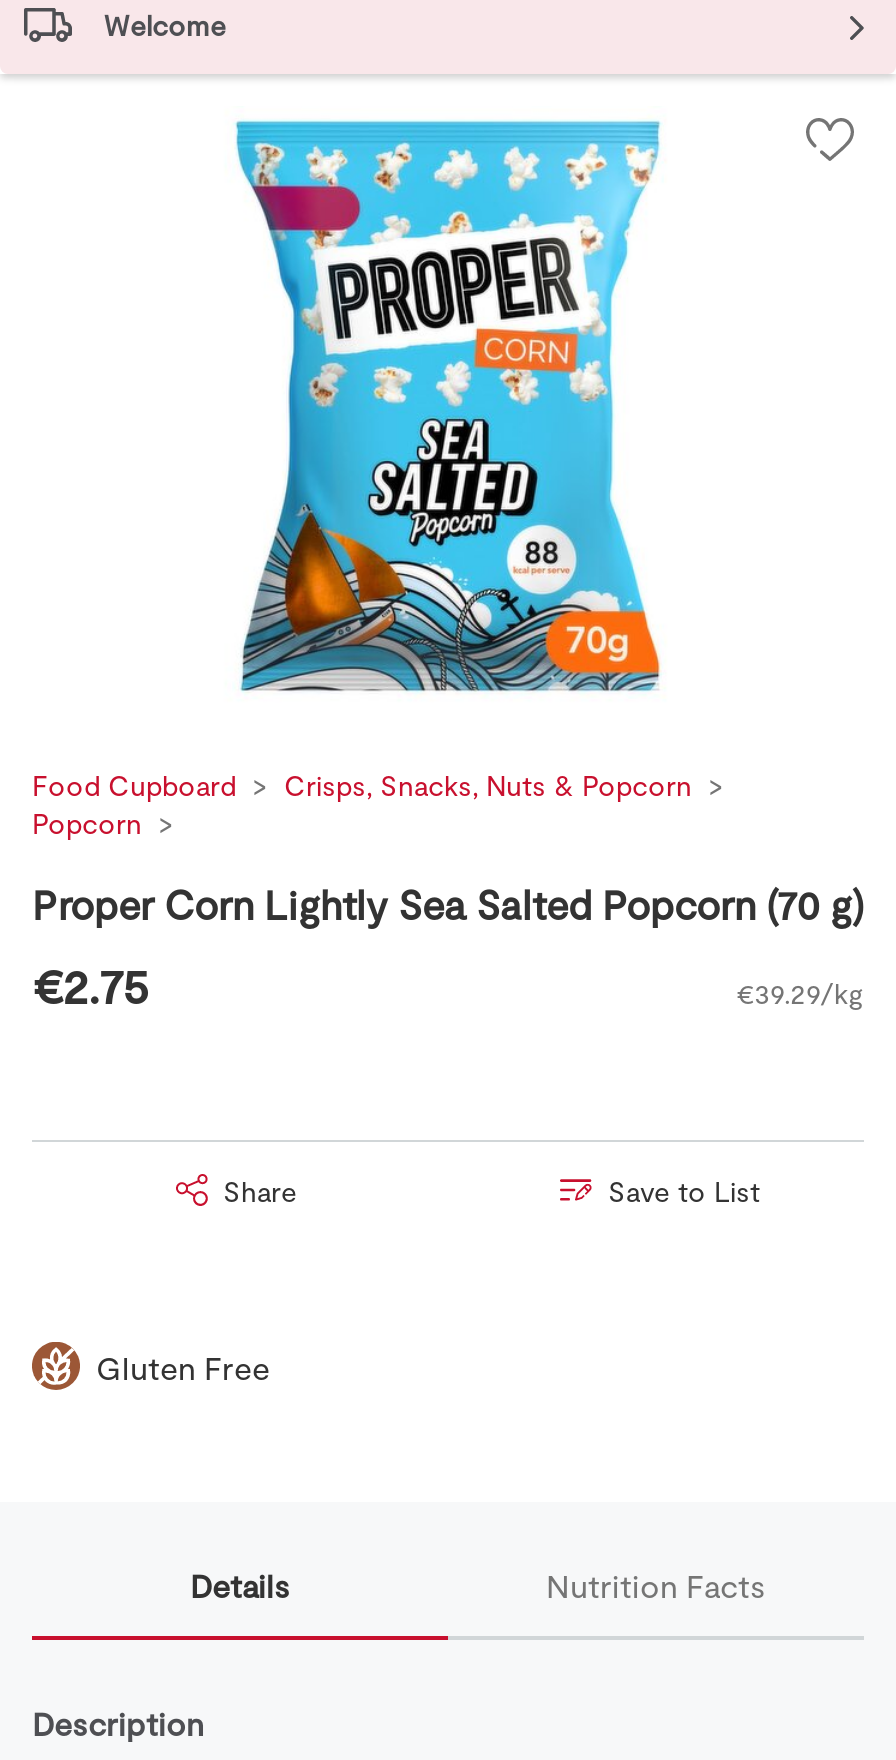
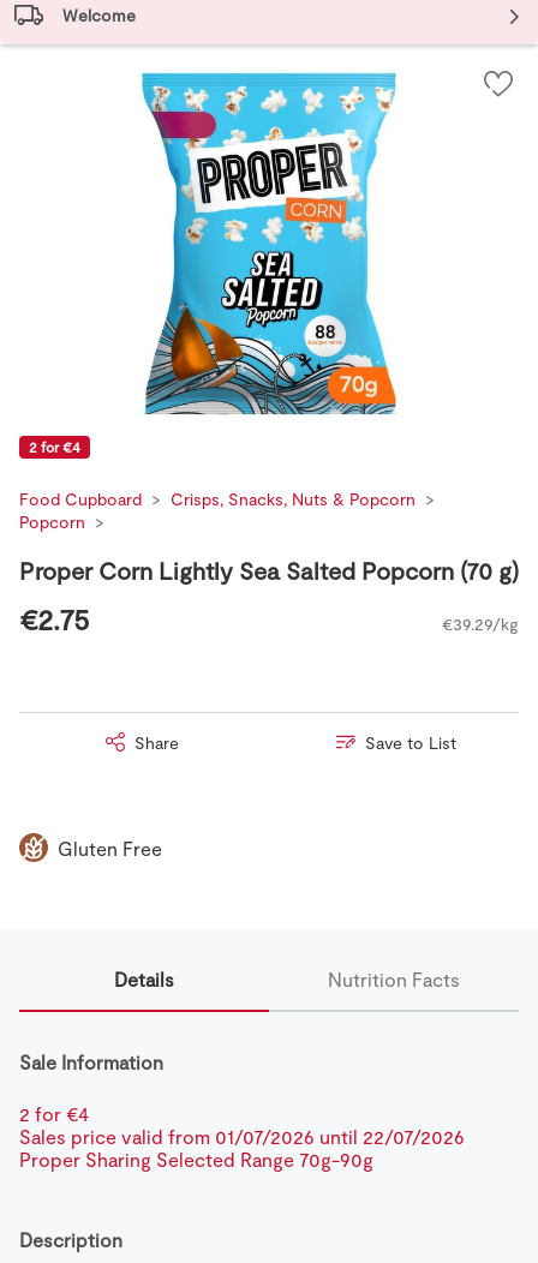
none -> [29,438,80,455] 2 for €4
none -> [19,1051,465,1171] Sale Information | 2 for €4 | Sales price valid from 01/07/2026 until 22/07/2026 | Proper Sharing Selected Range 70g-90g

